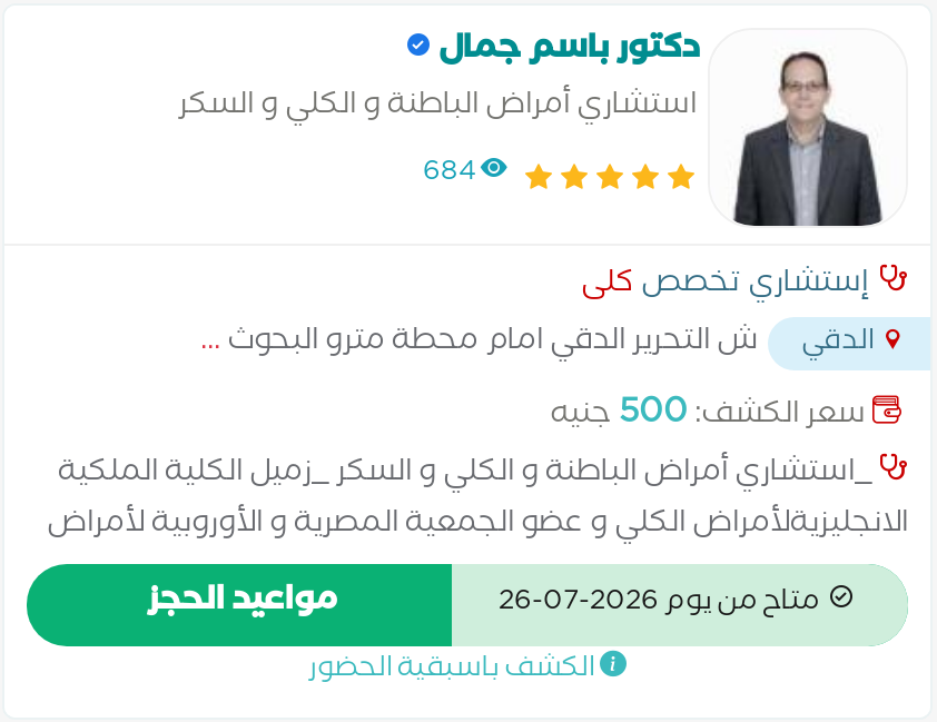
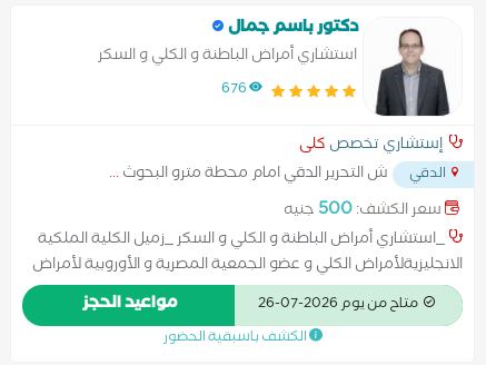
[423,150,476,201] 684 -> [221,78,247,103] 676

